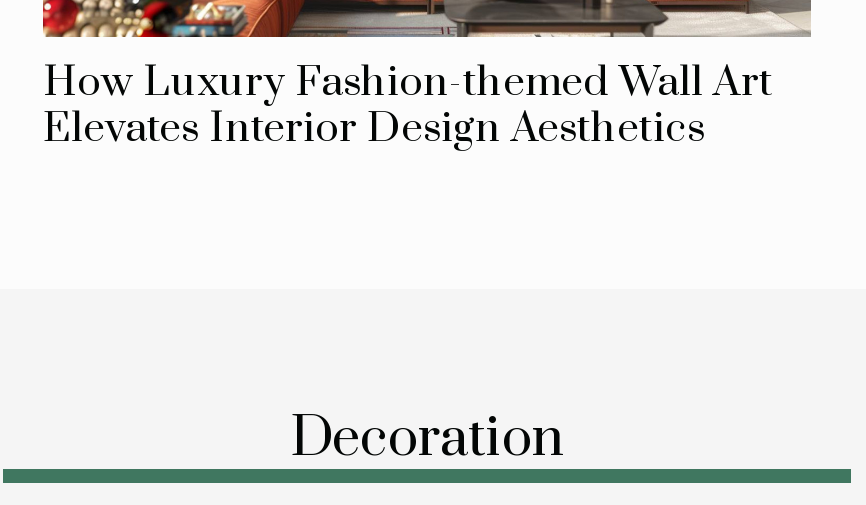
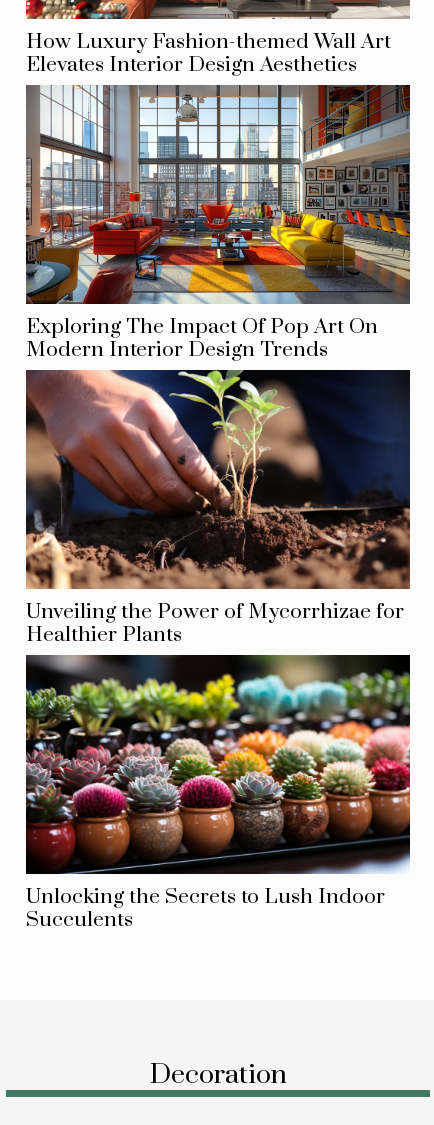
none -> [25,84,411,363] [image] | Exploring The Impact Of Pop Art On | Modern Interior Design Trends
none -> [25,369,411,648] [image] | Unveiling the Power of Mycorrhizae for | Healthier Plants
none -> [25,654,411,933] [image] | Unlocking the Secrets to Lush Indoor | Succulents

